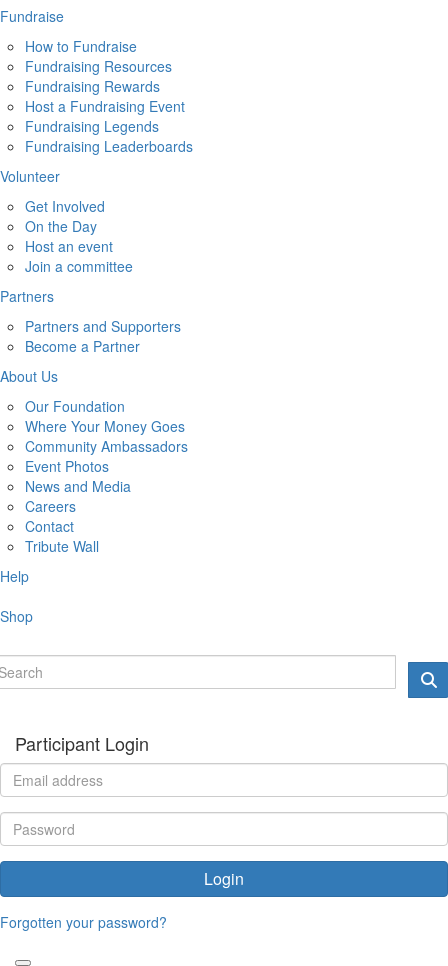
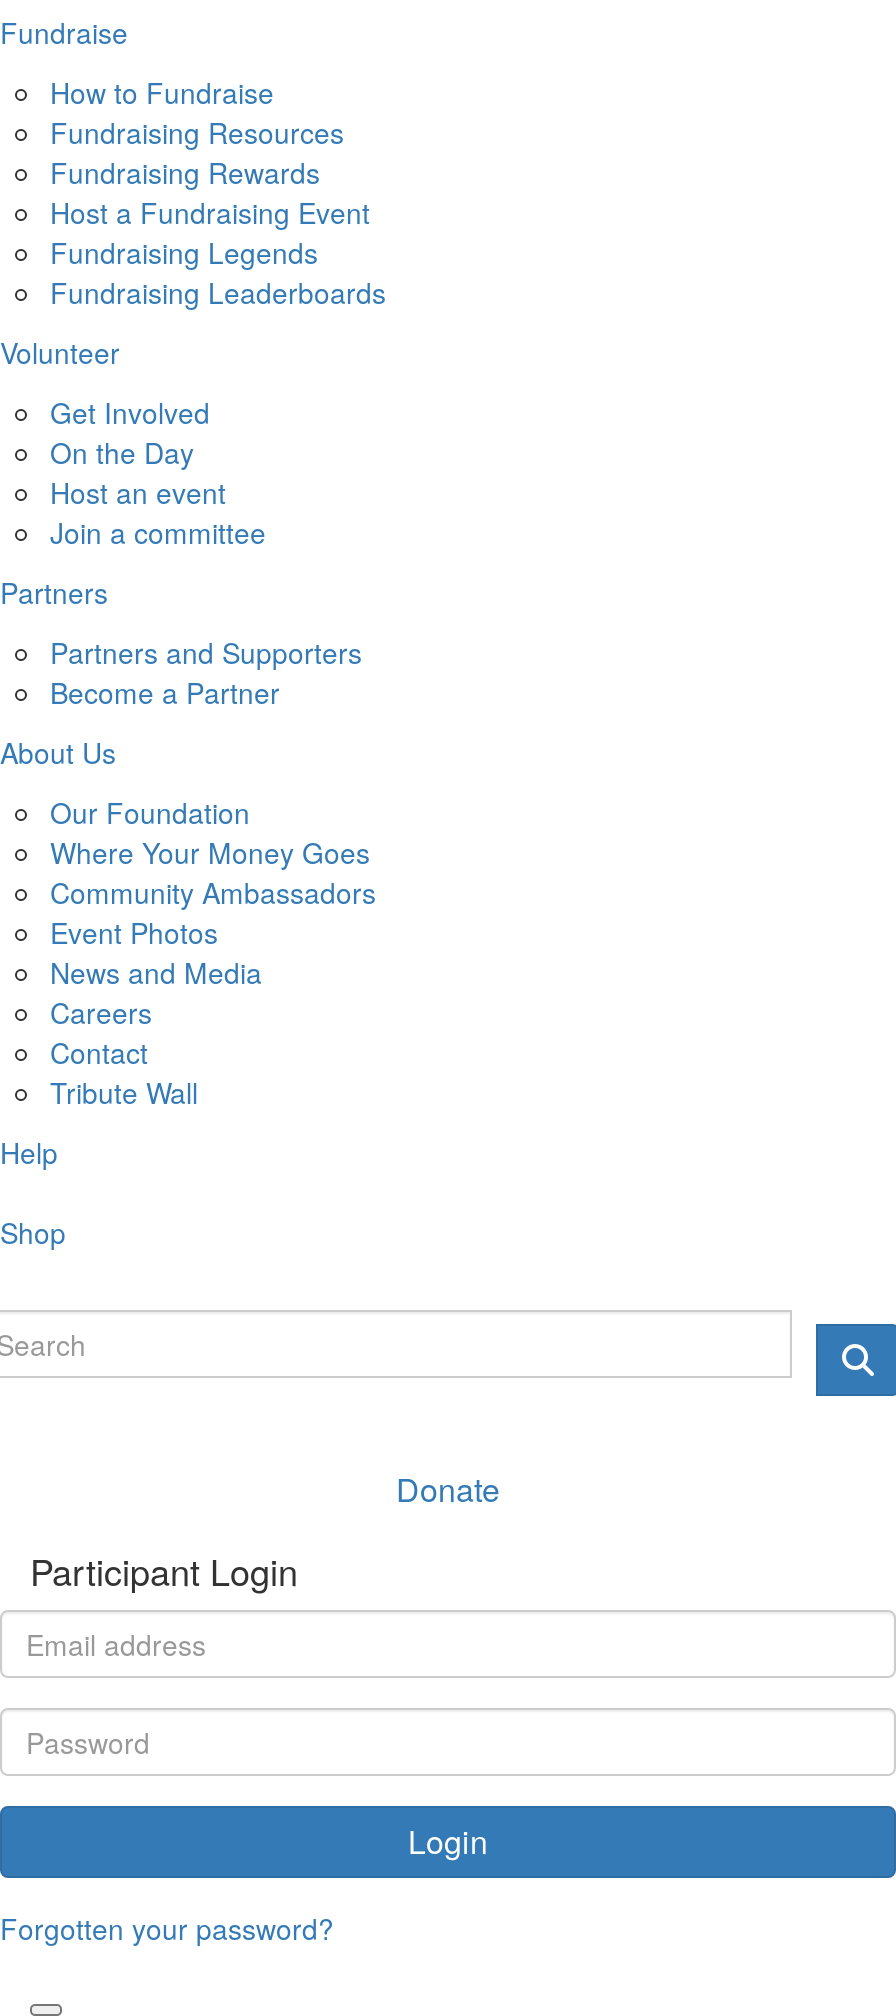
none -> [396,1465,500,1511] Donate

